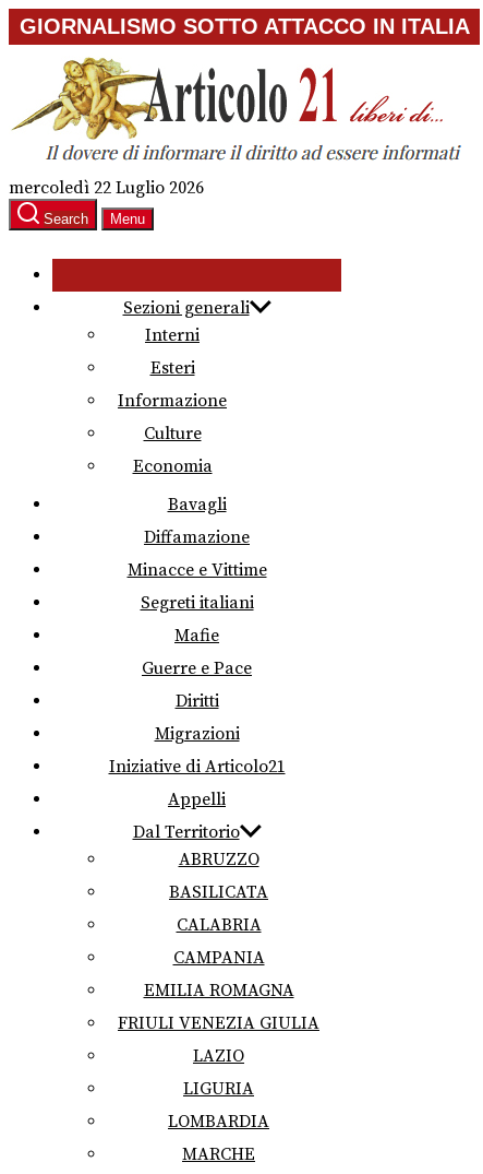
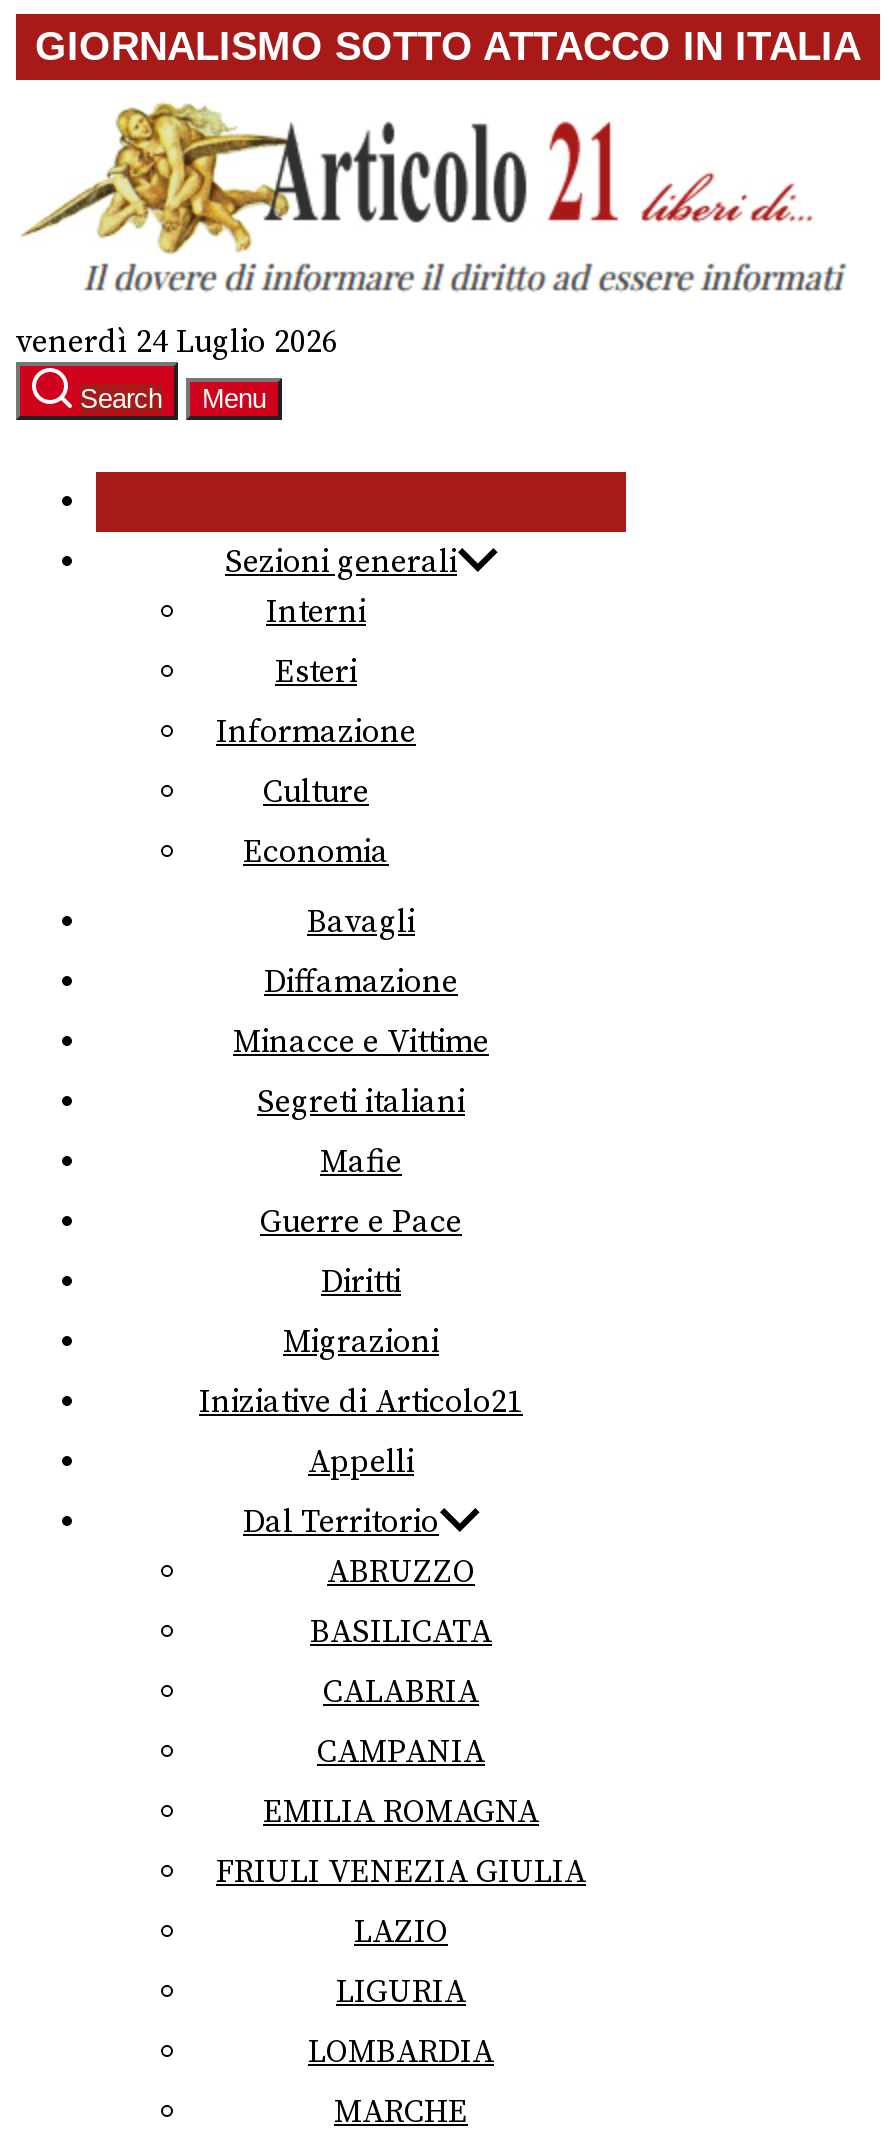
[9,177,204,199] mercoledì 22 Luglio 2026 -> [16,322,338,362] venerdì 24 Luglio 2026

